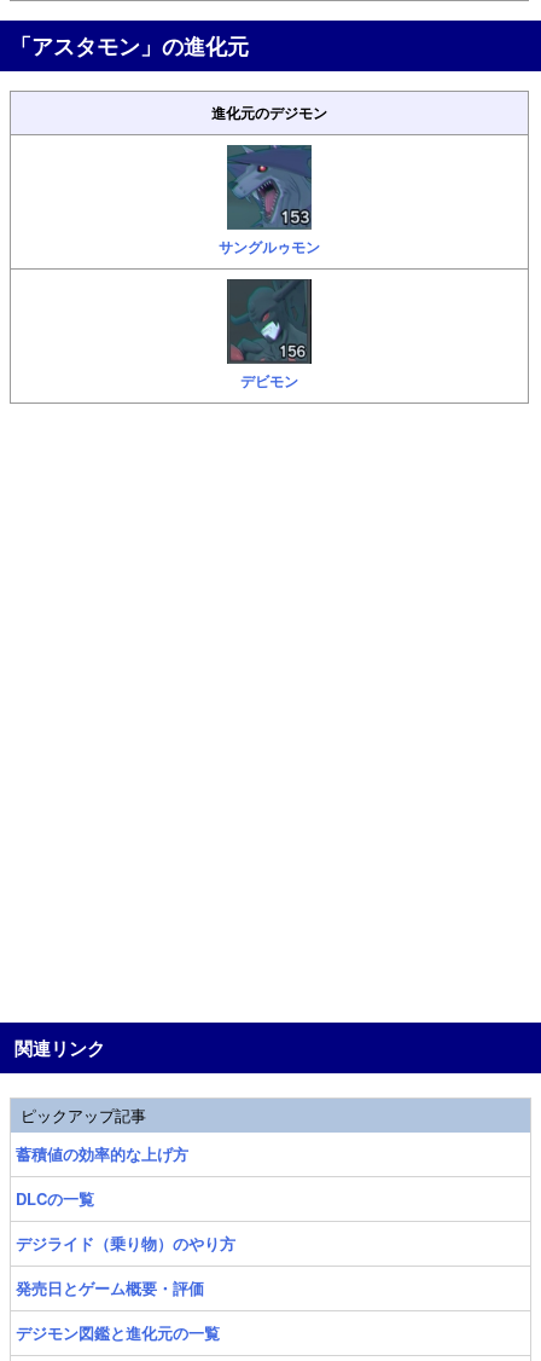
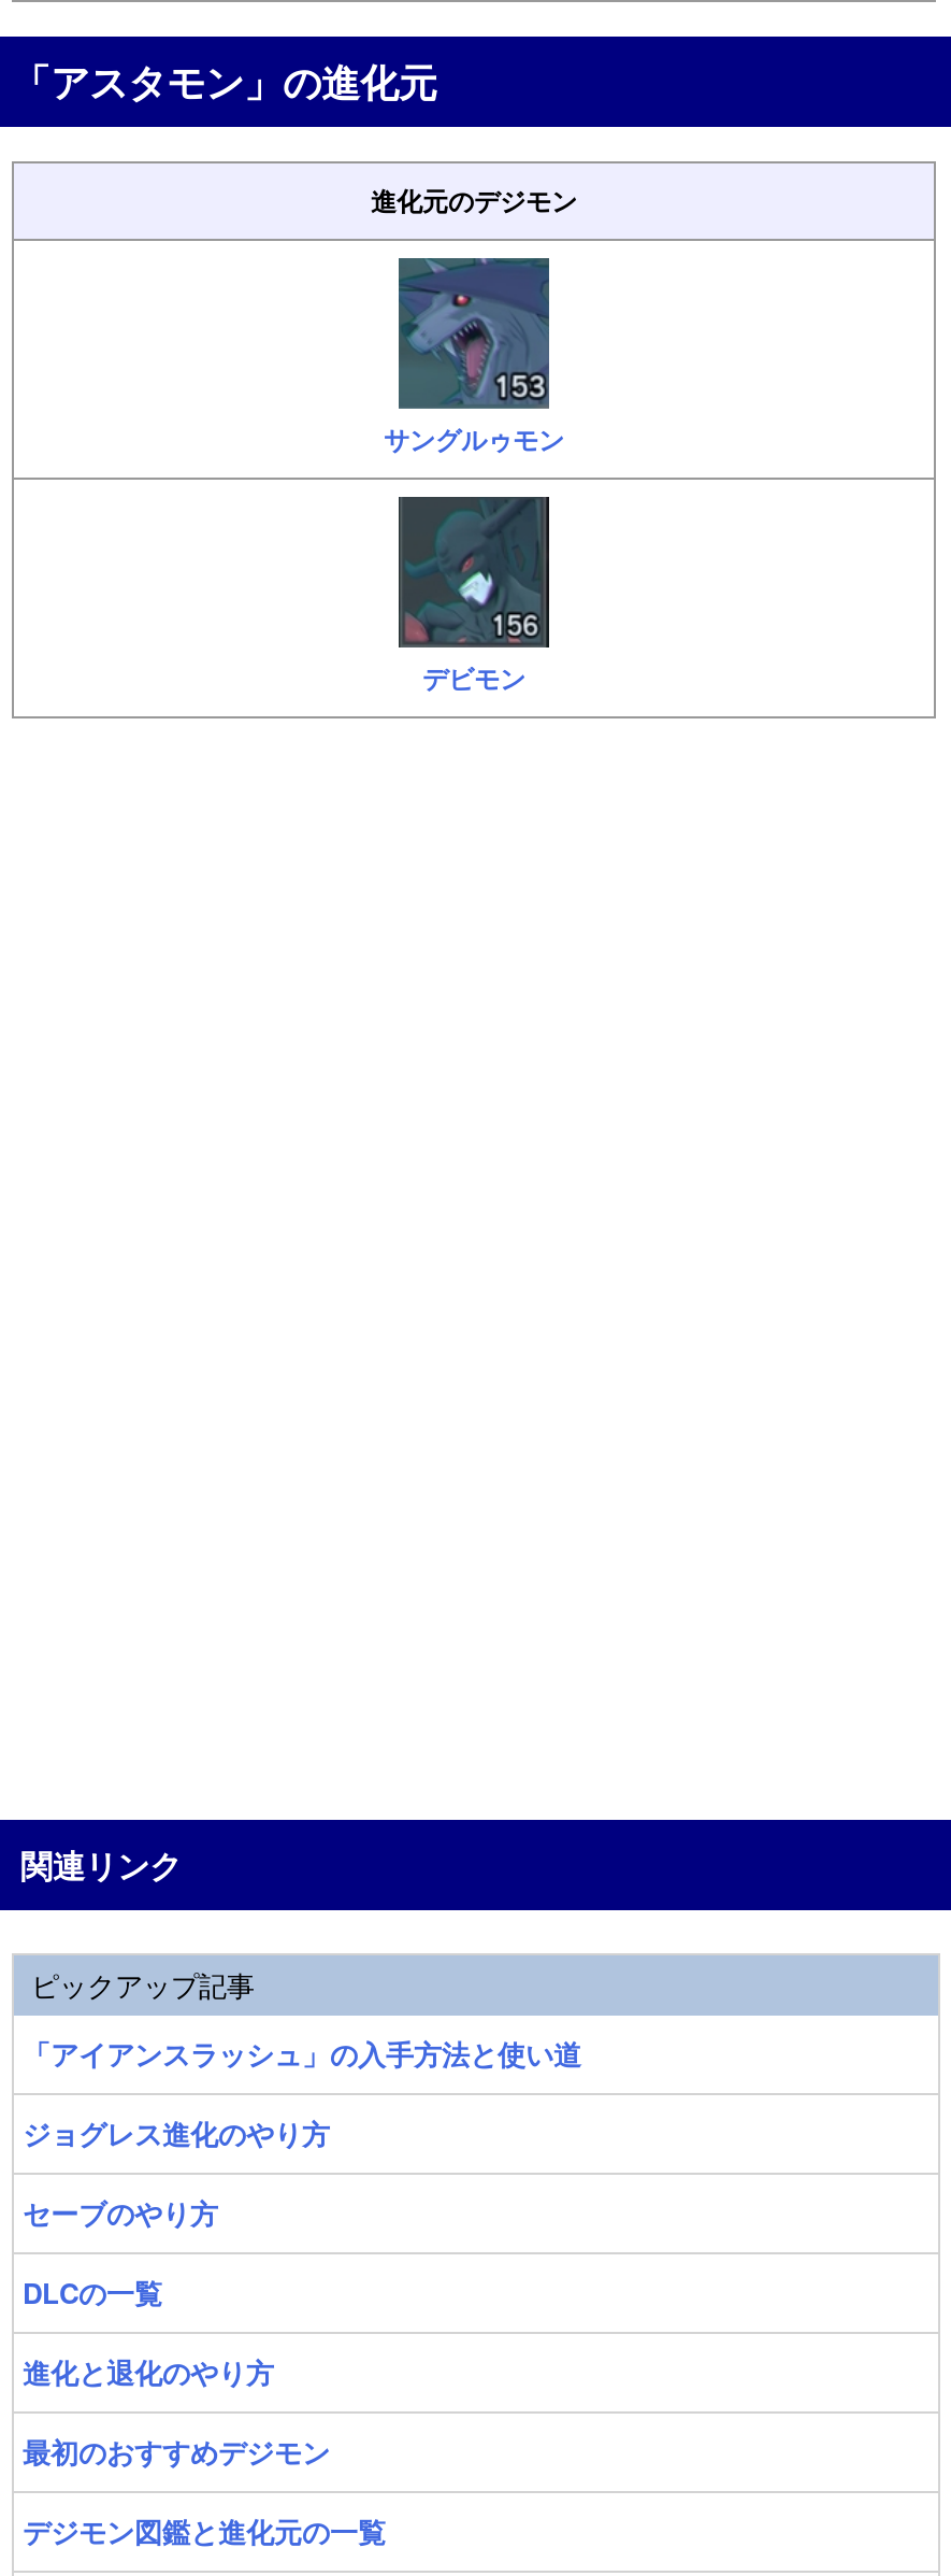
[16,1142,188,1165] 蓄積値の効率的な上げ方 -> [23,2033,581,2233] 「アイアンスラッシュ」の入手方法と使い道 | ジョグレス進化のやり方 | セーブのやり方
[16,1232,235,1255] デジライド（乗り物）のやり方 -> [23,2351,274,2392] 進化と退化のやり方
[16,1276,204,1299] 発売日とゲーム概要・評価 -> [23,2431,330,2472] 最初のおすすめデジモン

